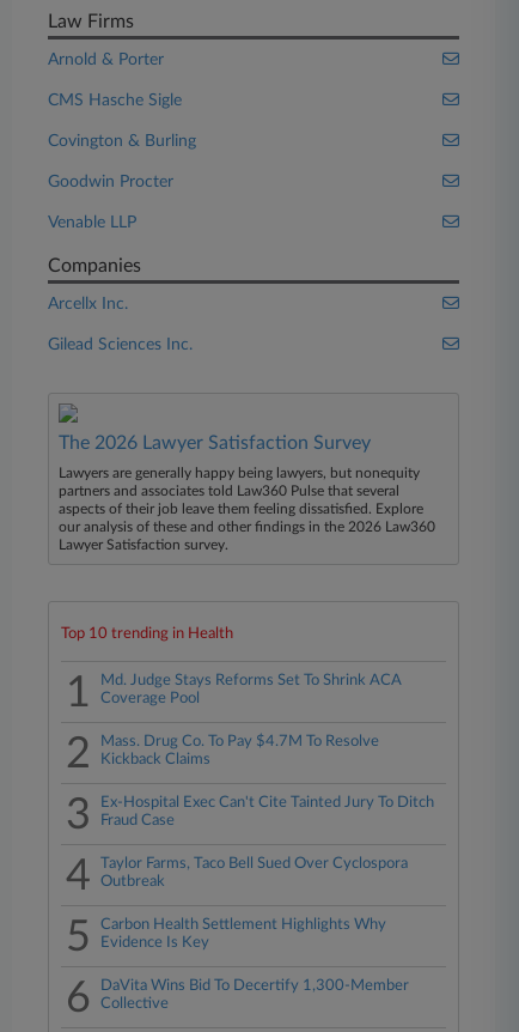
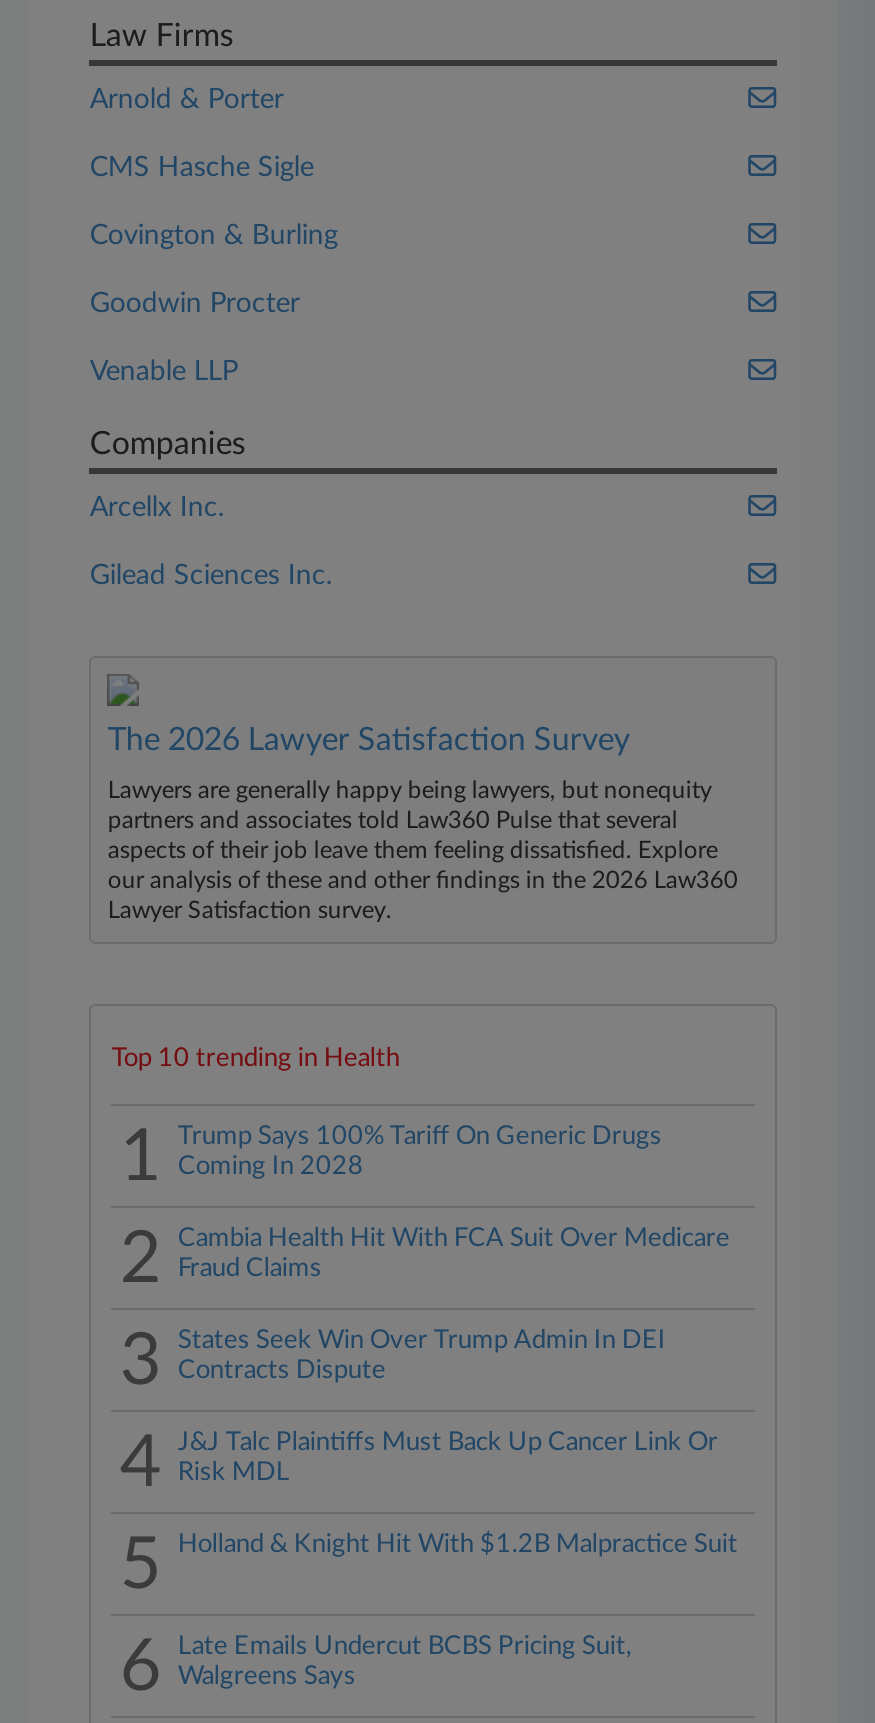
[101,673,402,706] Md. Judge Stays Reforms Set To Shrink ACA | Coverage Pool -> [178,1124,662,1180] Trump Says 100% Tariff On Generic Drugs | Coming In 2028
[101,734,380,767] Mass. Drug Co. To Pay $4.7M To Resolve | Kickback Claims -> [178,1226,730,1282] Cambia Health Hit With FCA Suit Over Medicare | Fraud Claims
[101,795,435,828] Ex-Hospital Exec Can't Cite Tainted Jury To Ditch | Fraud Case -> [178,1328,666,1384] States Seek Win Over Trump Admin In DEI | Contracts Dispute
[101,856,408,890] Taylor Farms, Taco Bell Sued Over Cyclospora | Outbreak -> [178,1430,718,1486] J&J Talc Plaintiffs Must Back Up Cancer Link Or | Risk MDL
[101,917,387,951] Carbon Health Settlement Highlights Why | Evidence Is Key -> [178,1532,738,1558] Holland & Knight Hit With $1.2B Malpractice Suit
[101,978,409,1012] DaVita Wins Bid To Decertify 1,300-Member | Collective -> [178,1634,632,1690] Late Emails Undercut BCBS Pricing Suit, | Walgreens Says

